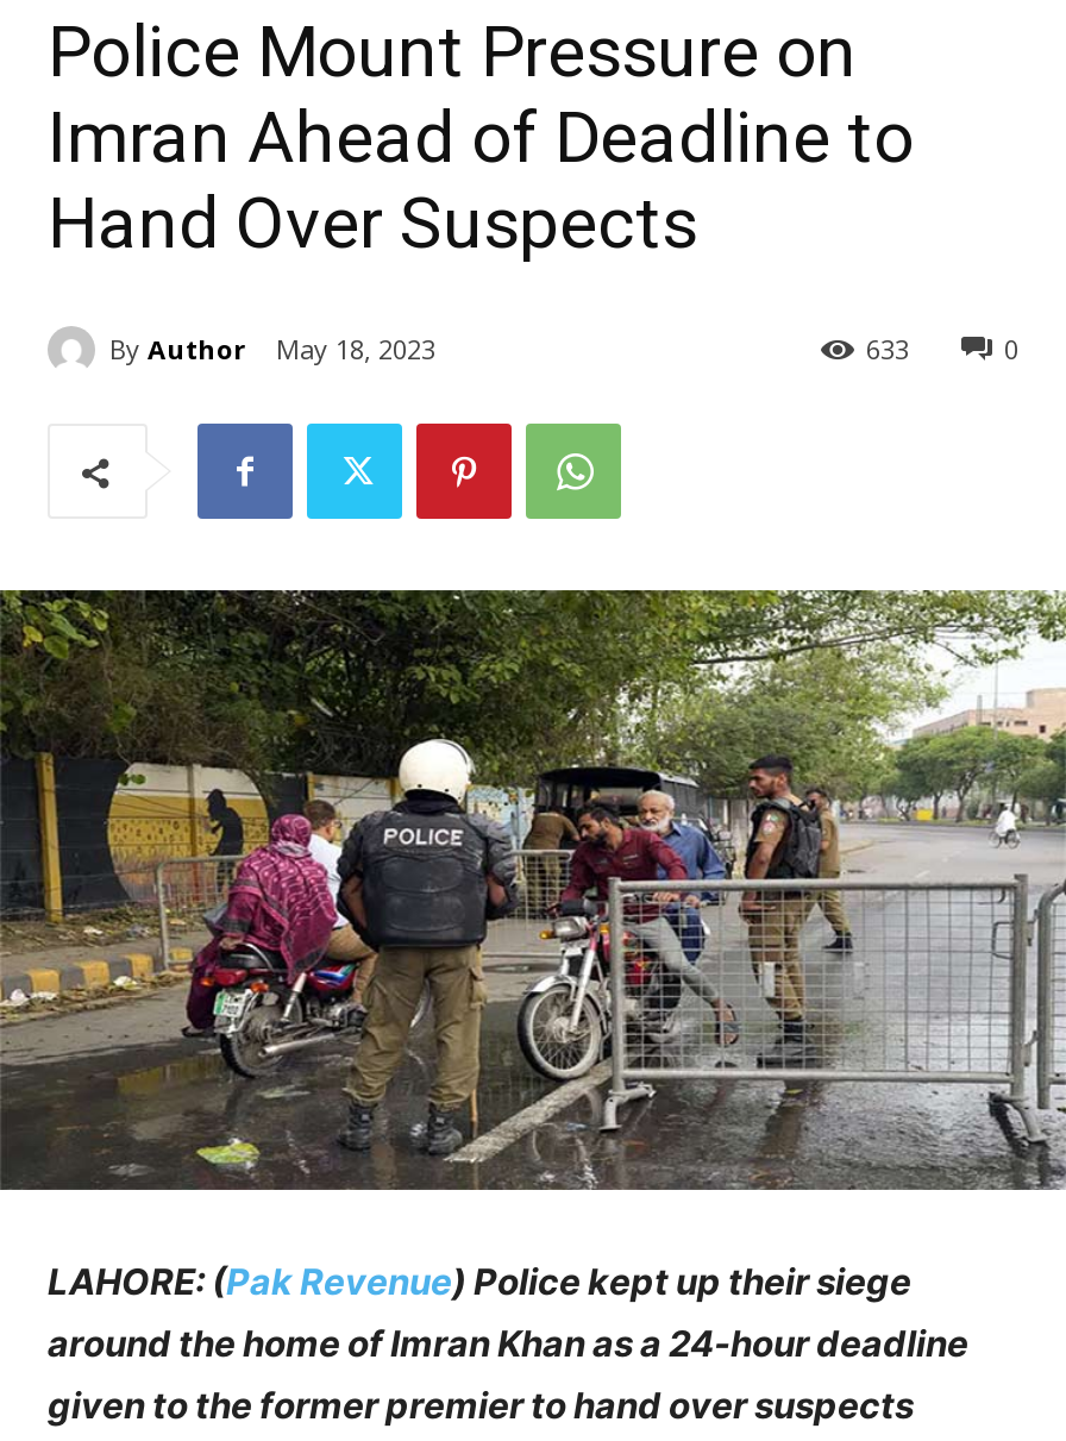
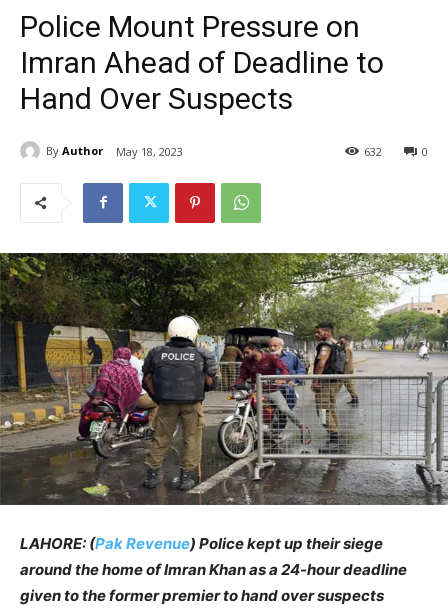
[866,332,909,368] 633 -> [364,144,382,159] 632

